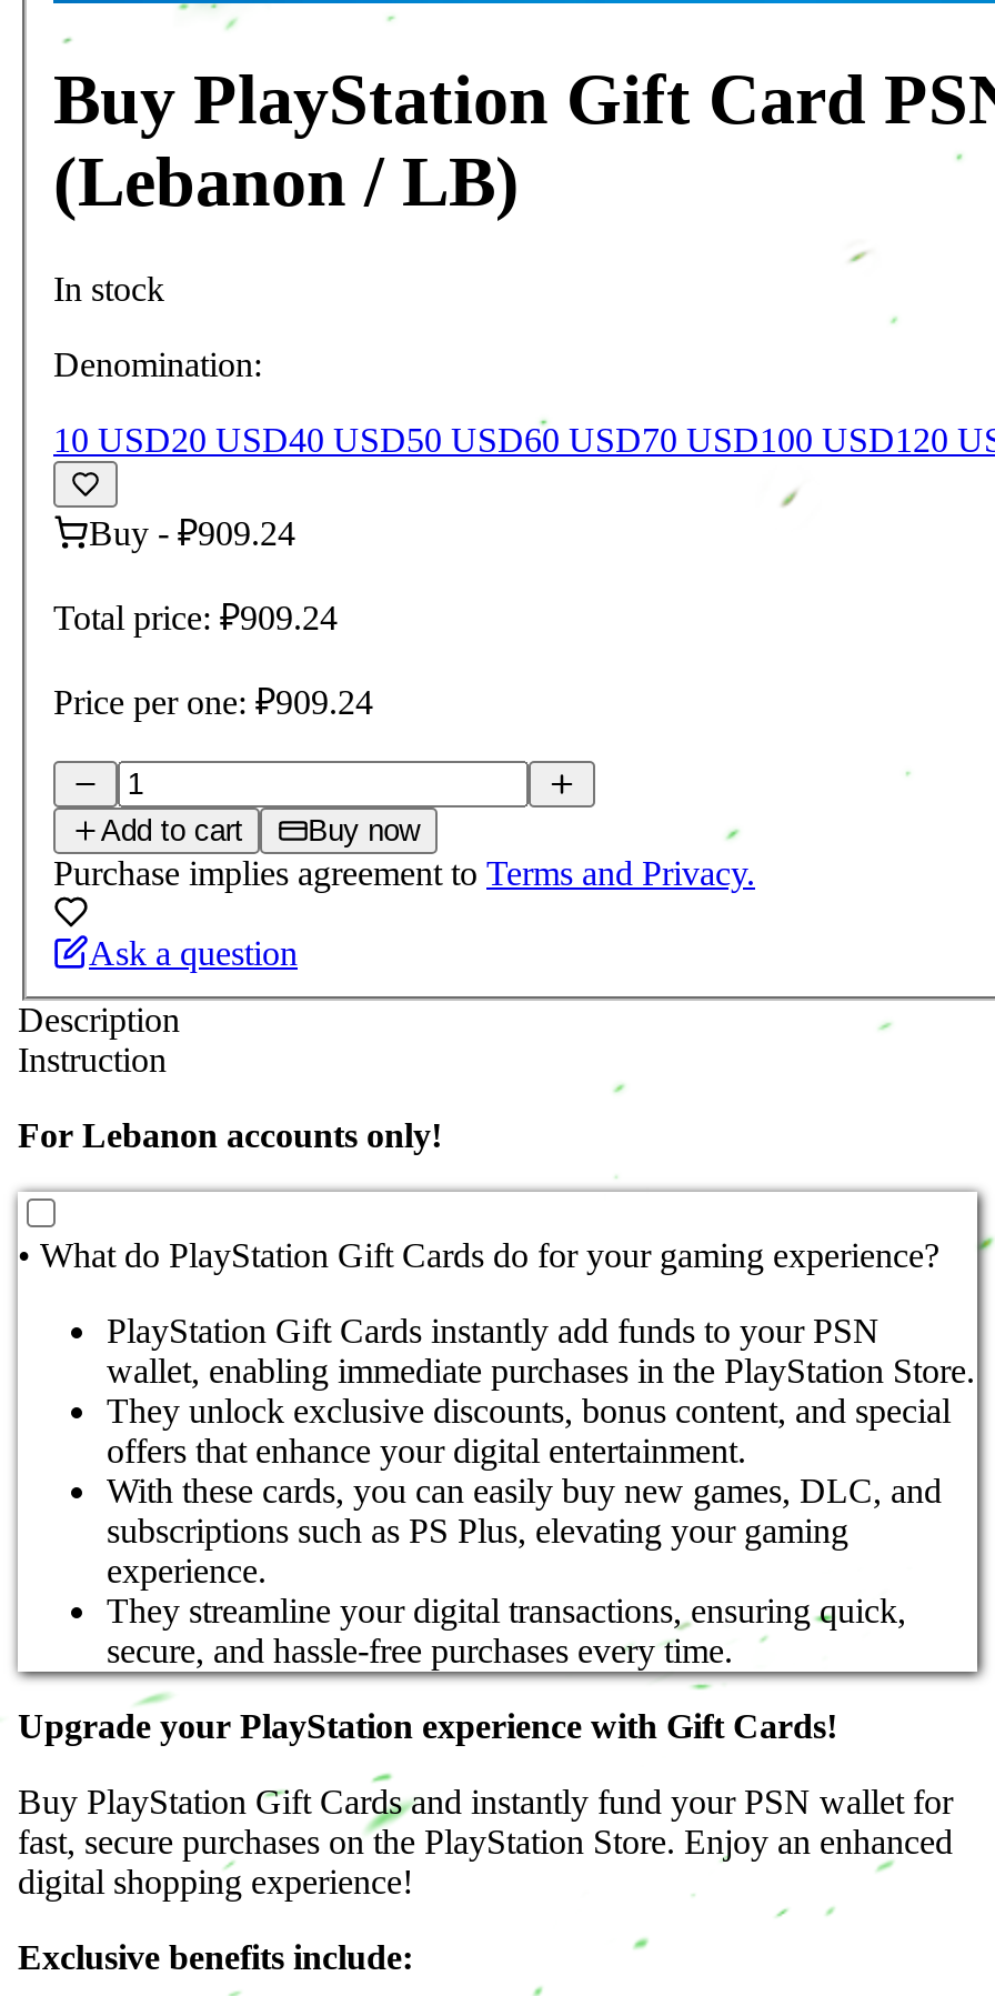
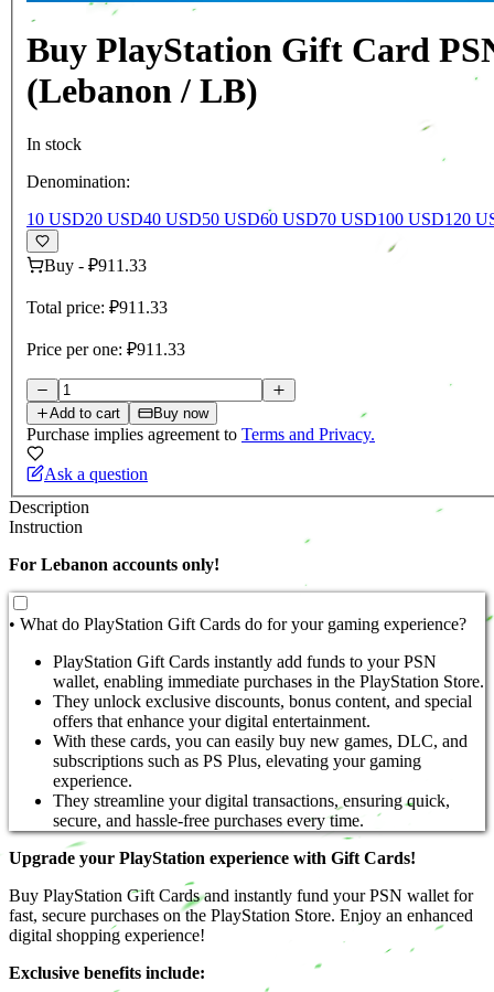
[89,515,295,553] Buy - ₽909.24 -> [44,257,147,275] Buy - ₽911.33
[53,600,338,638] Total price: ₽909.24 -> [26,298,168,317] Total price: ₽911.33
[53,684,373,722] Price per one: ₽909.24 -> [26,340,185,359] Price per one: ₽911.33

